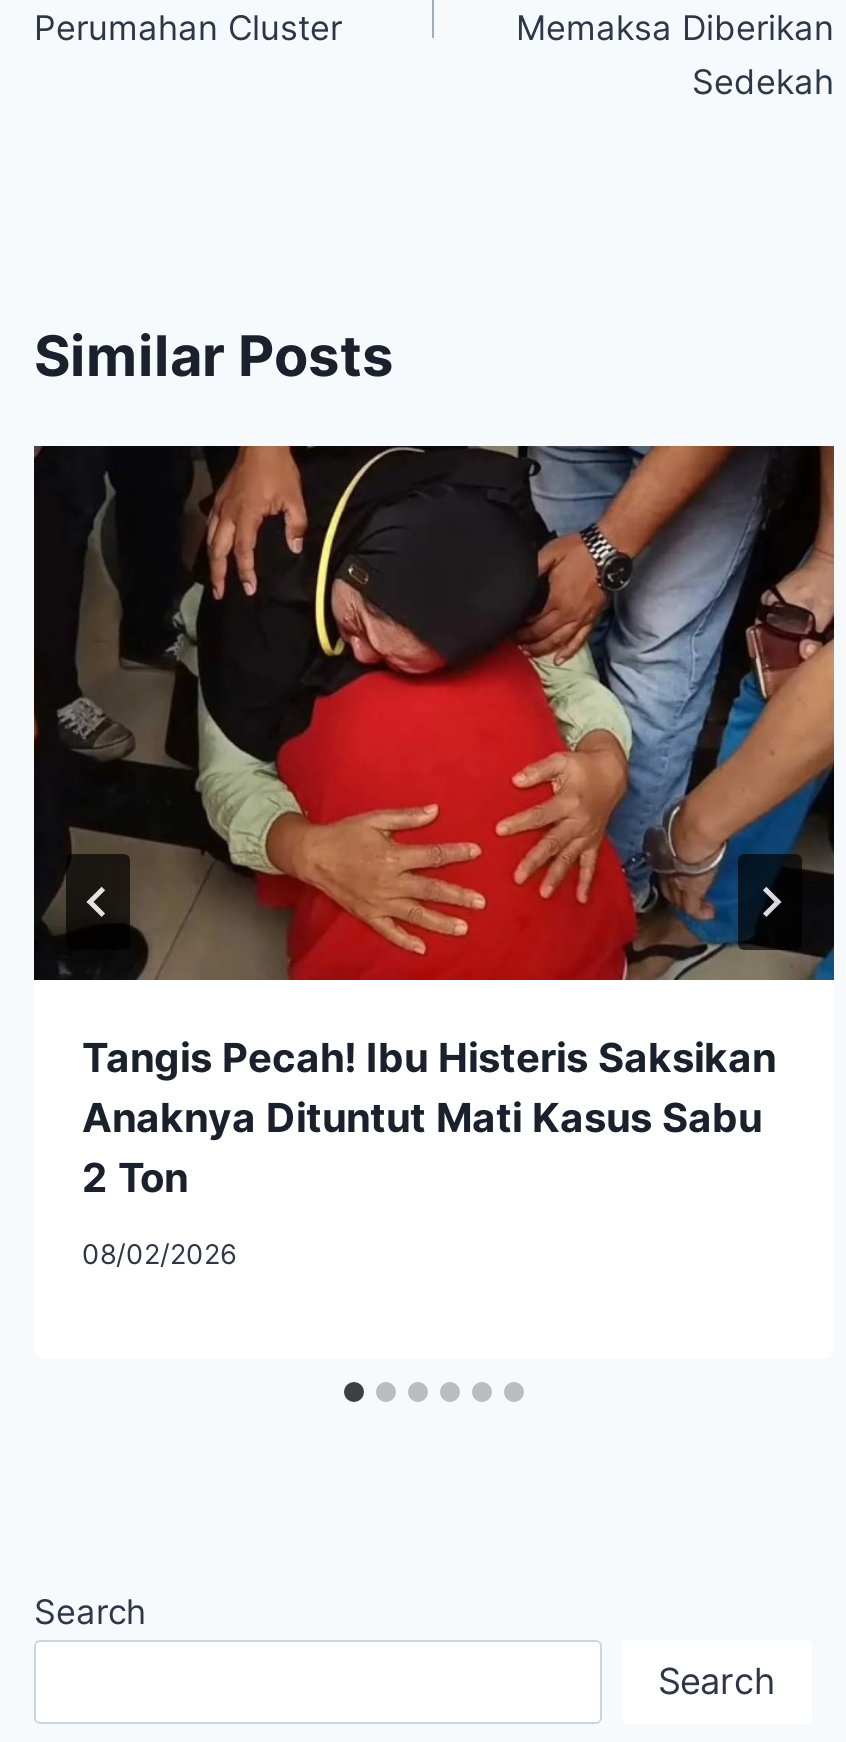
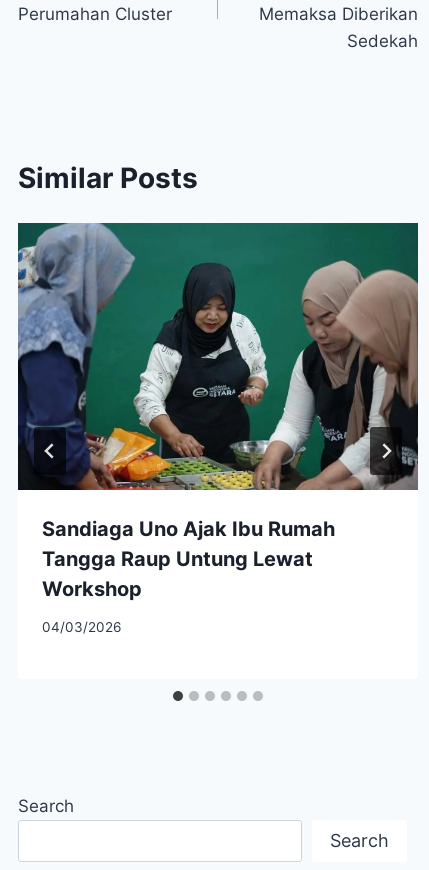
[32,444,836,1201] [image] | Tangis Pecah! Ibu Histeris Saksikan | Anaknya Dituntut Mati Kasus Sabu | 2 Ton -> [17,222,419,600] [image] | Sandiaga Uno Ajak Ibu Rumah | Tangga Raup Untung Lewat | Workshop
[82,1238,236,1270] 08/02/2026 -> [42,619,121,635] 04/03/2026

